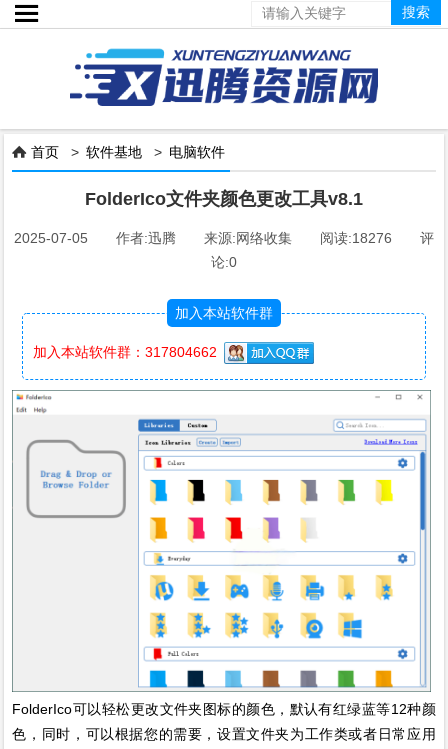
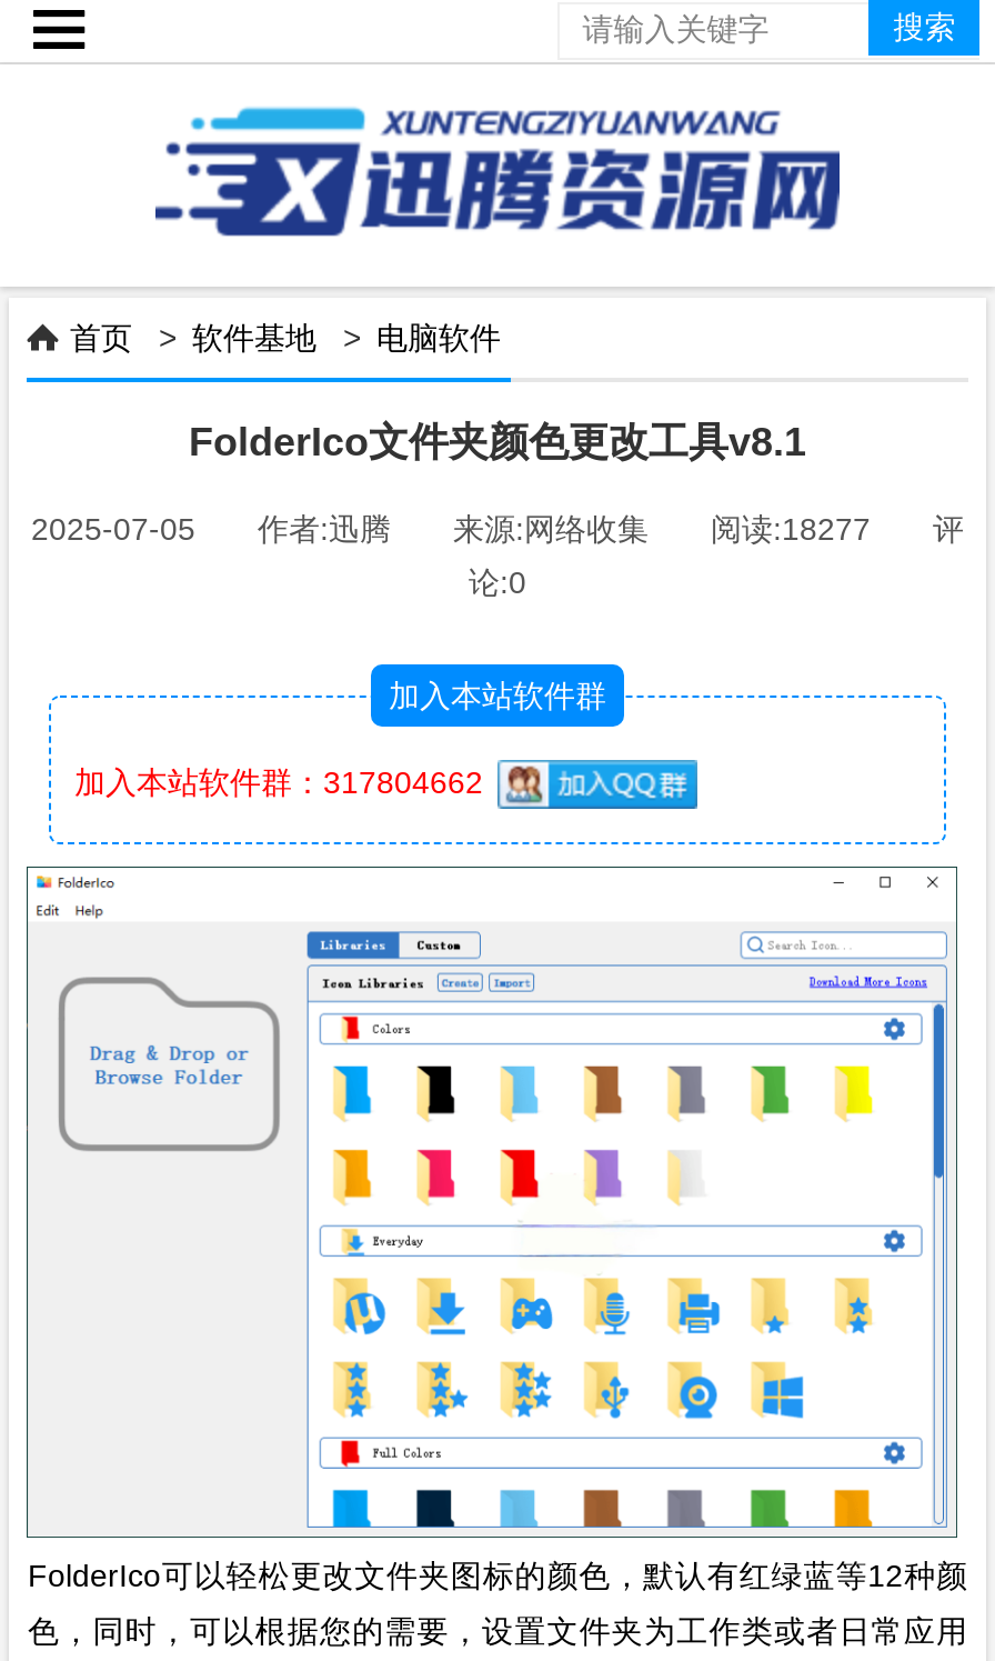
[14,230,434,246] 2025-07-05 作者:迅腾 来源:网络收集 阅读:18276评 -> [31,511,964,547] 2025-07-05 作者:迅腾 来源:网络收集 阅读:18277评

